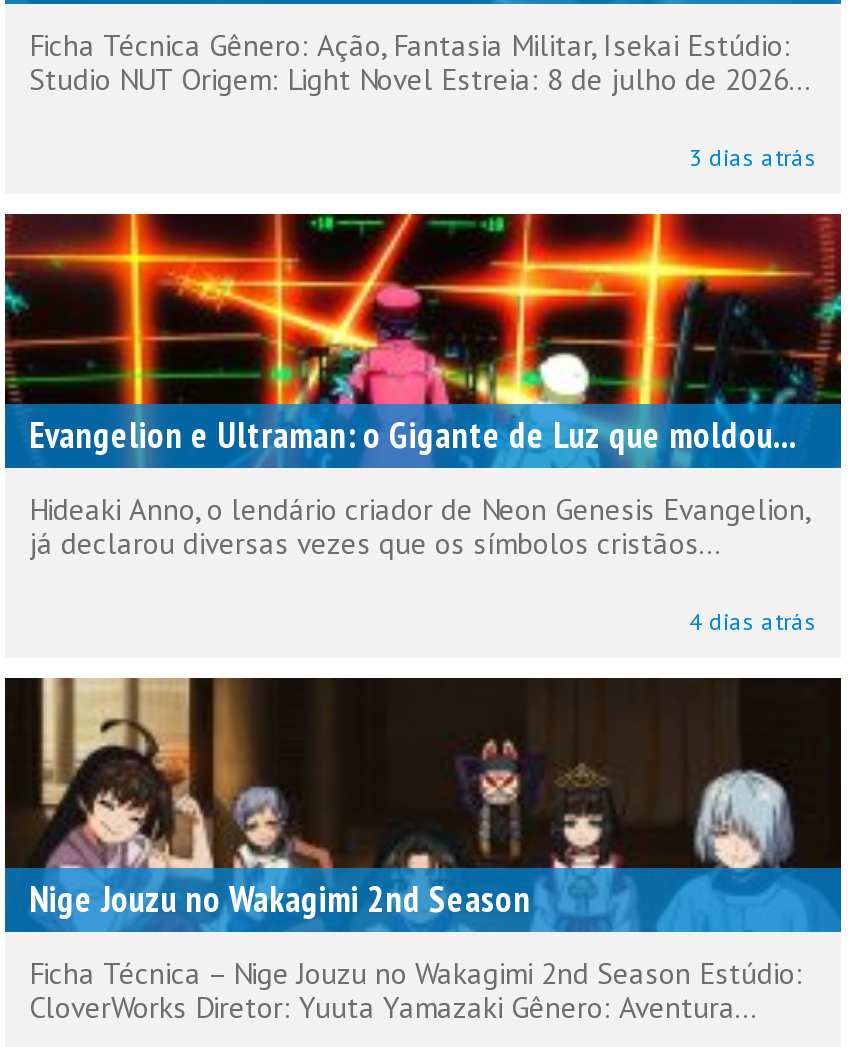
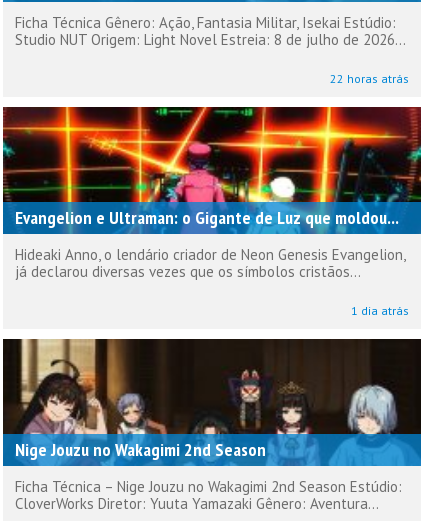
[689,141,817,171] 3 dias atrás -> [330,70,409,85] 22 horas atrás
[689,605,817,635] 4 dias atrás -> [351,302,409,317] 1 dia atrás

